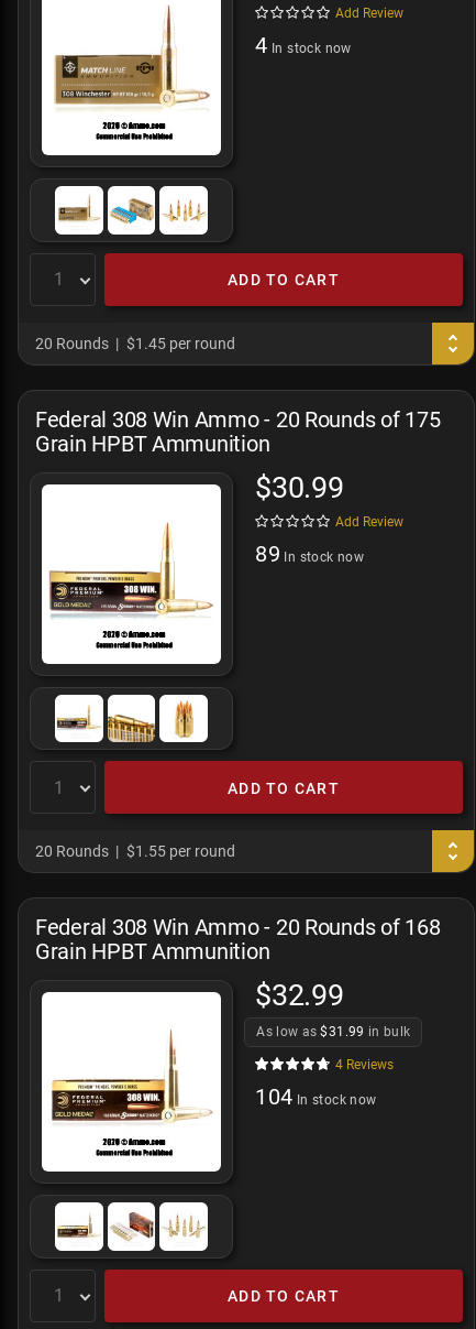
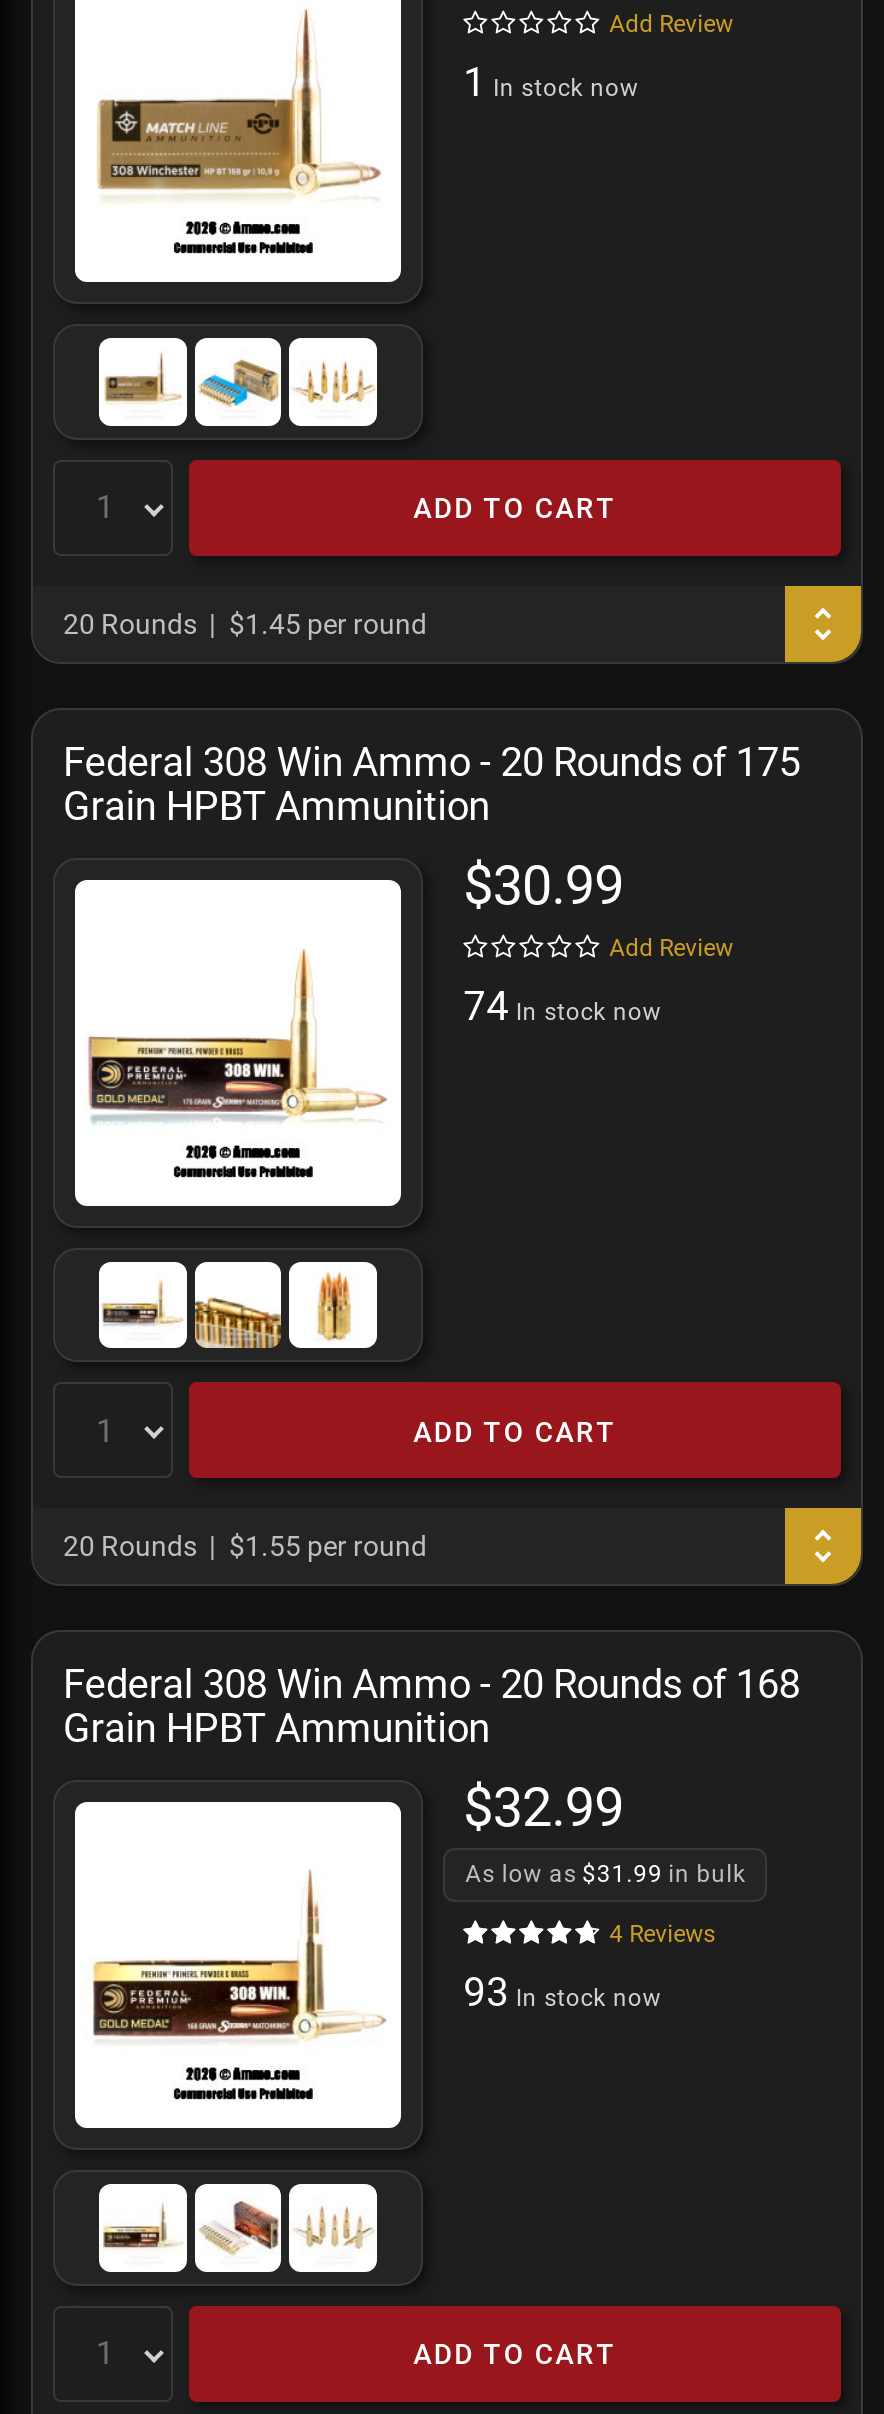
[255,32,352,58] 4 In stock now -> [463,58,639,106] 1 In stock now
[255,540,364,567] 89 In stock now -> [463,981,661,1029] 74 In stock now
[255,1084,377,1110] 104 In stock now -> [463,1969,661,2017] 93 In stock now

